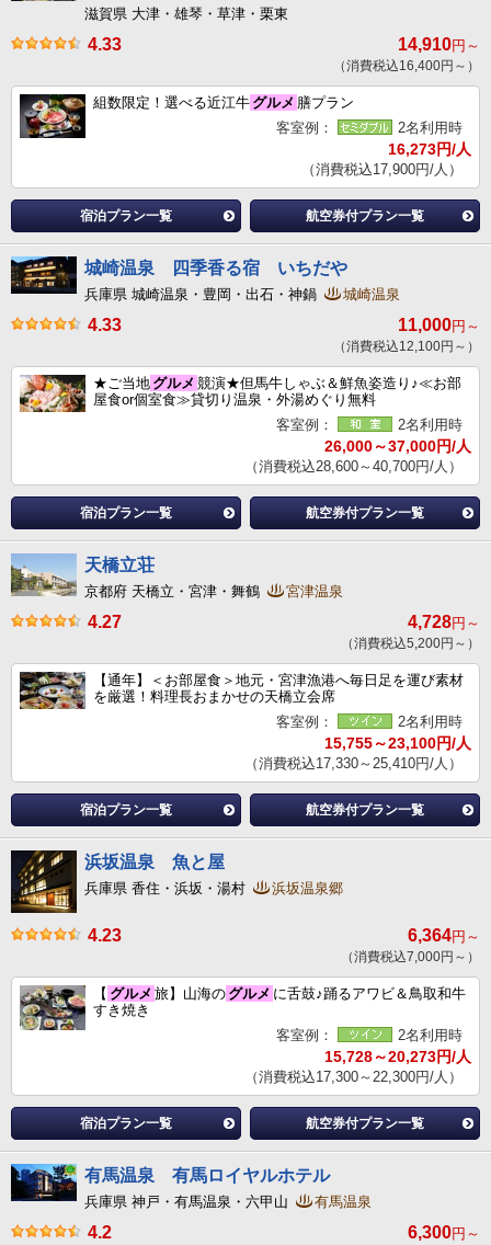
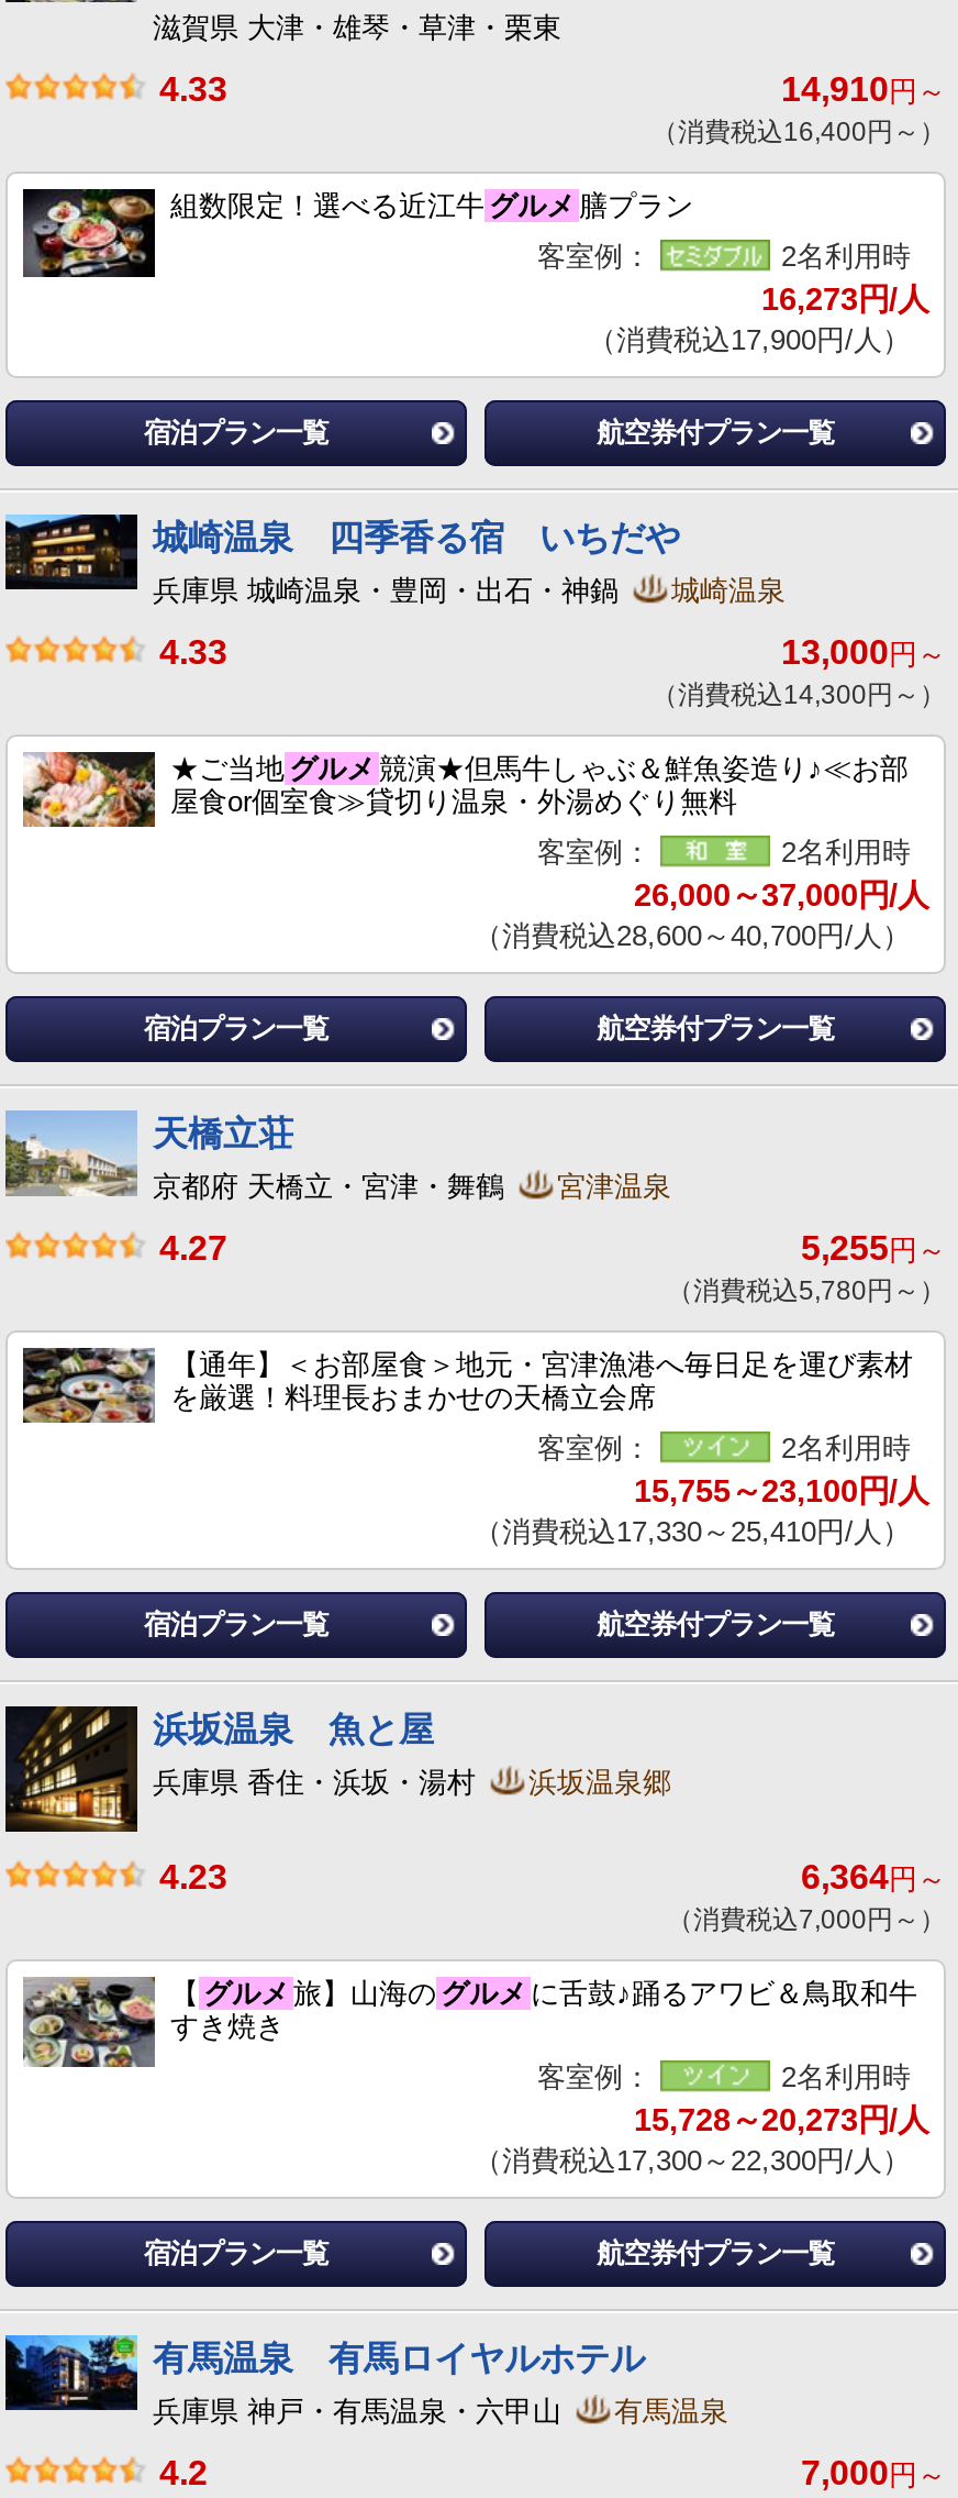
[398,316,480,334] 11,000円～ -> [781,633,946,671] 13,000円～
[333,339,480,354] （消費税込12,100円～） -> [651,679,946,710] （消費税込14,300円～）
[408,613,480,631] 4,728円～ -> [801,1229,946,1267] 5,255円～
[341,636,480,651] （消費税込5,200円～） -> [667,1275,946,1306] （消費税込5,780円～）
[408,1223,480,1242] 6,300円～ -> [801,2455,946,2492] 7,000円～

